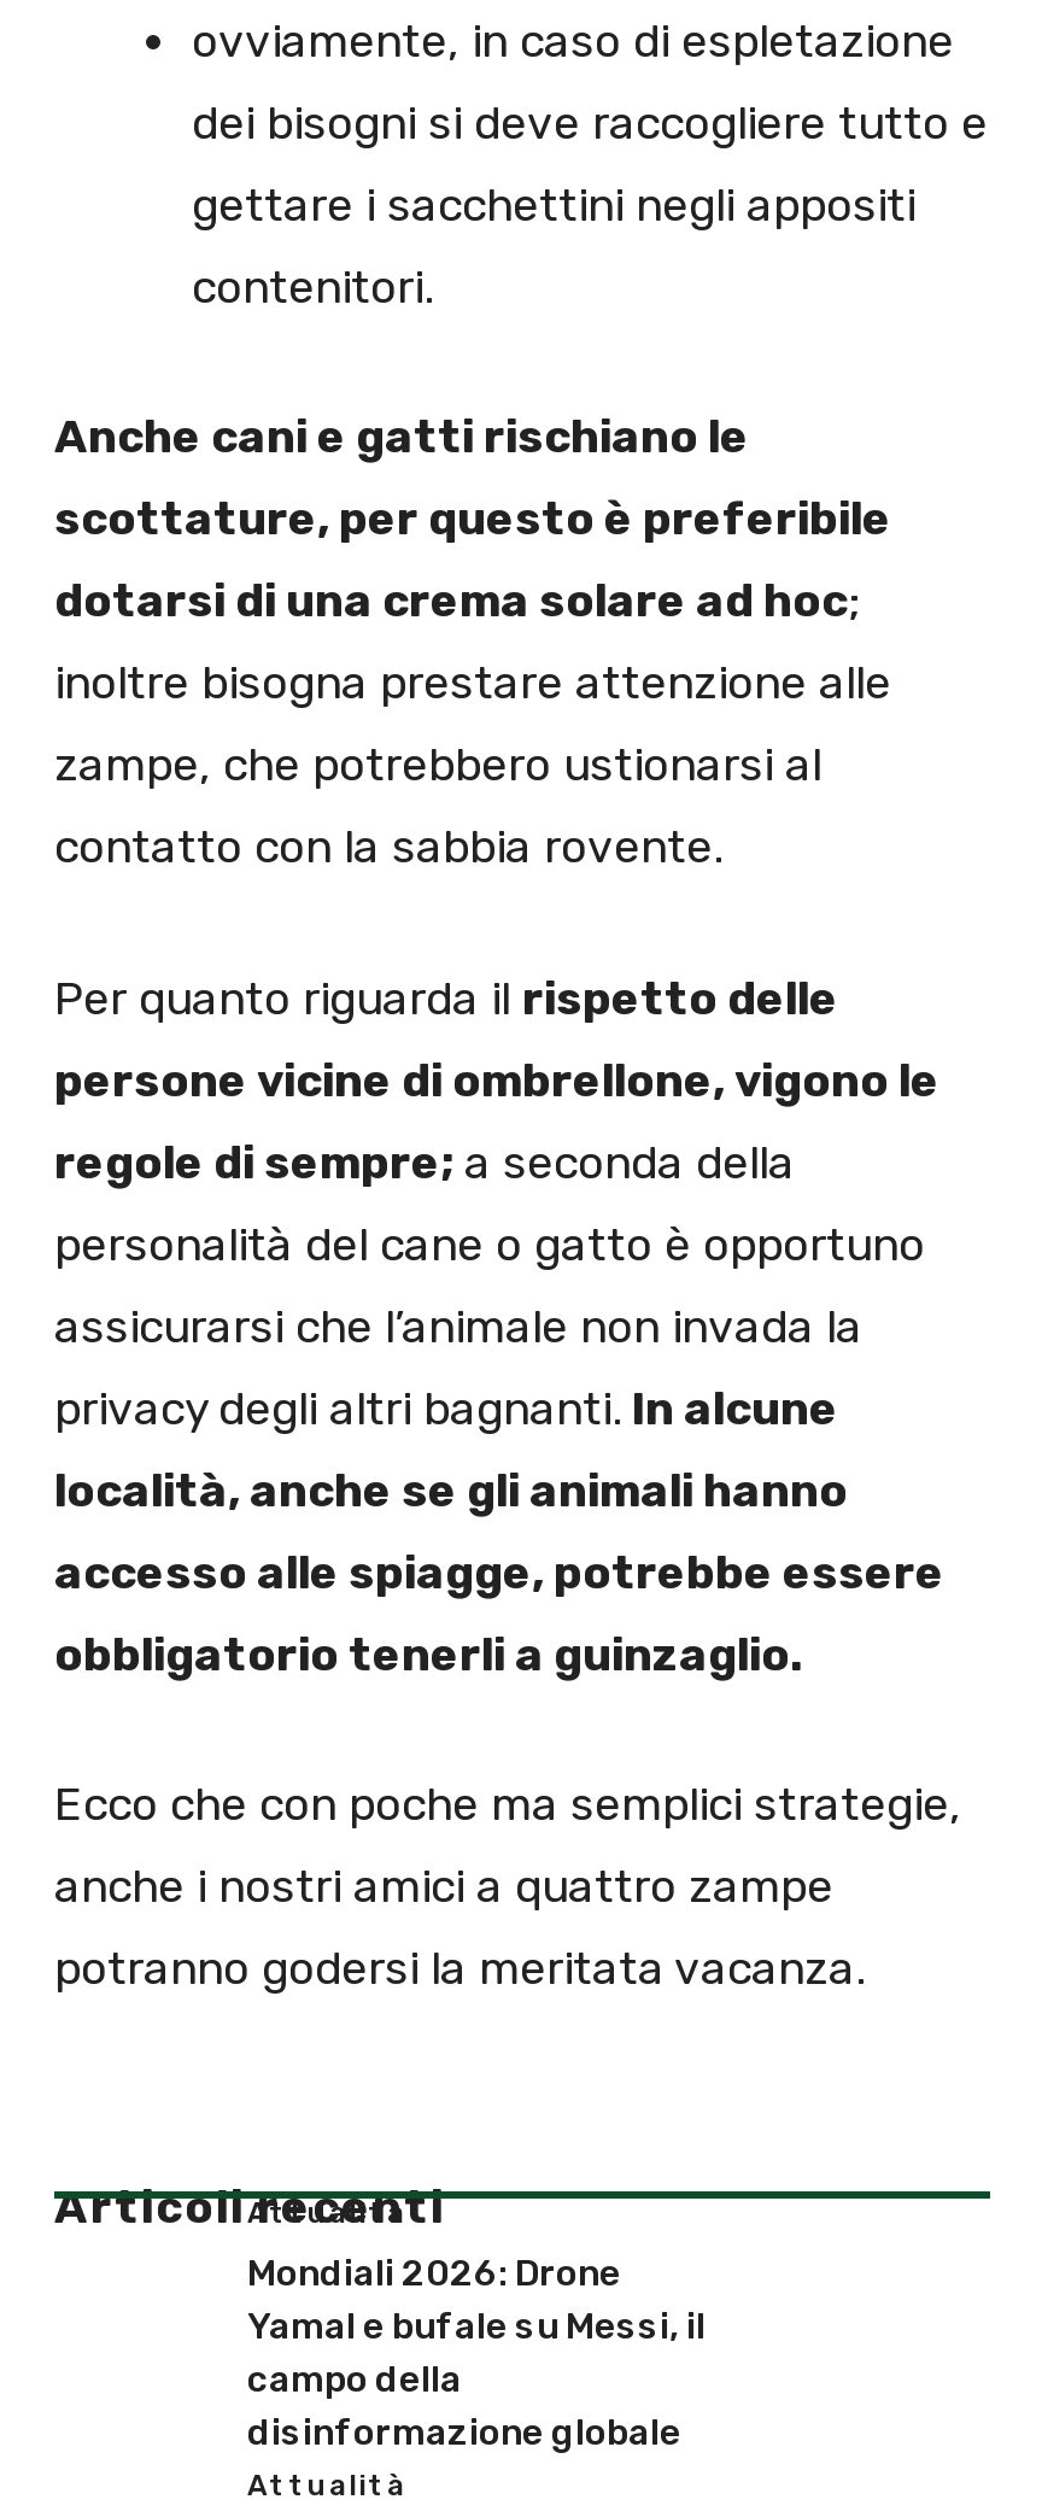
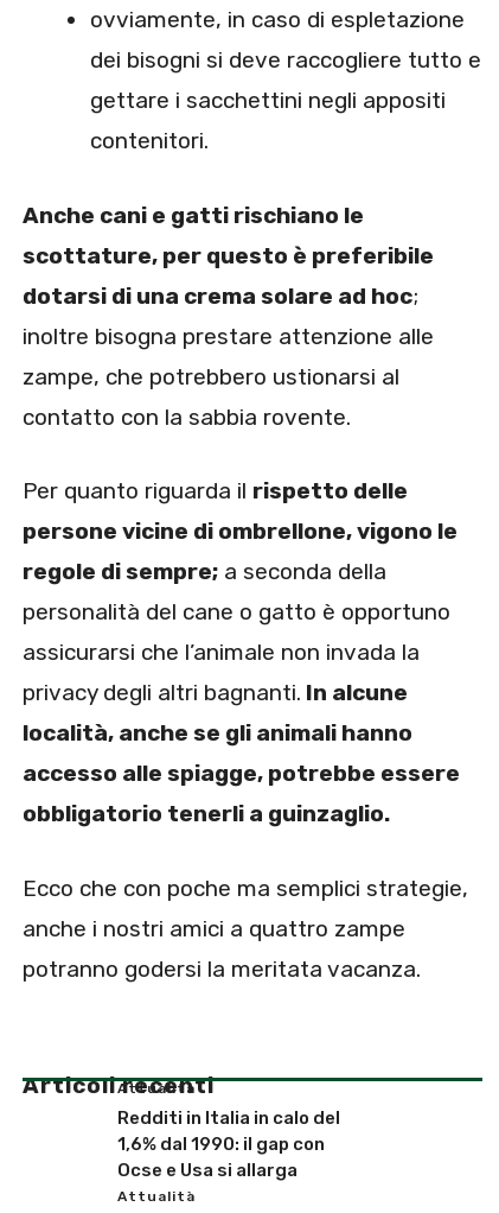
[247,2250,706,2453] Mondiali 2026: Drone | Yamal e bufale su Messi, il | campo della | disinformazione globale -> [117,1108,340,1181] Redditi in Italia in calo del | 1,6% dal 1990: il gap con | Ocse e Usa si allarga

